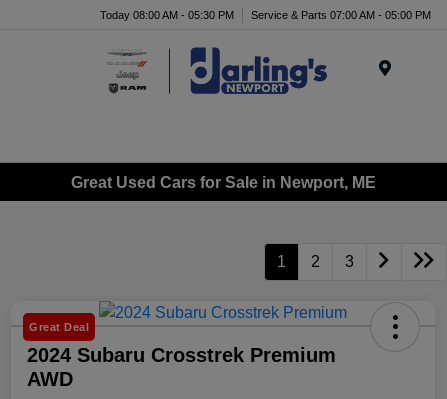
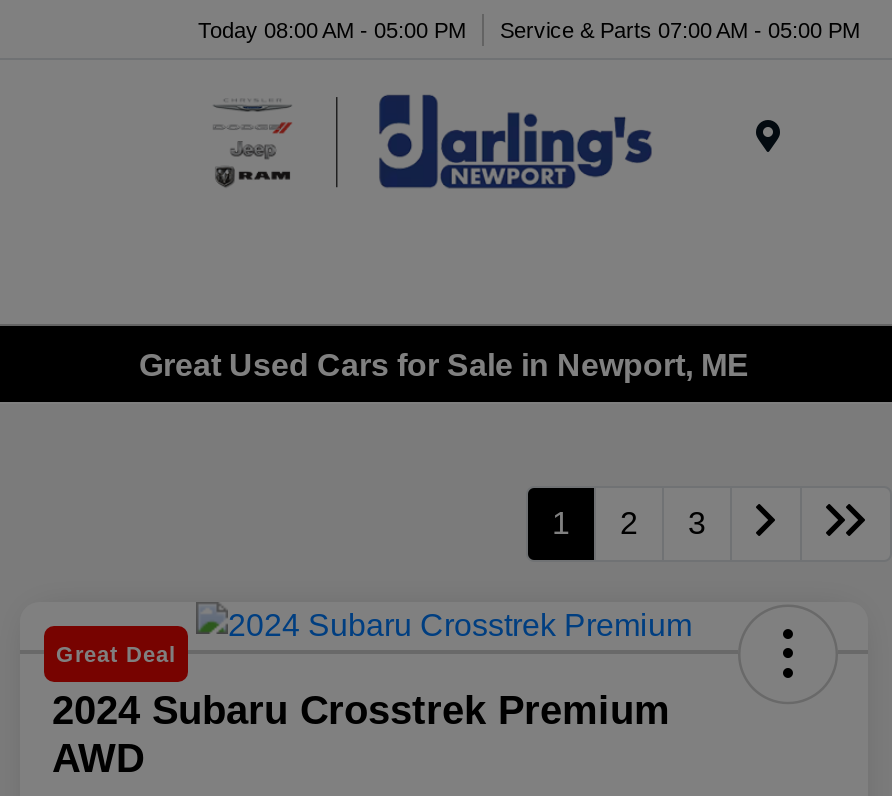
[100,8,431,20] Today 08:00 AM - 05:30 PM Service & Parts 07:00 AM - 05:00 PM -> [198,17,860,41] Today 08:00 AM - 05:00 PM Service & Parts 07:00 AM - 05:00 PM

